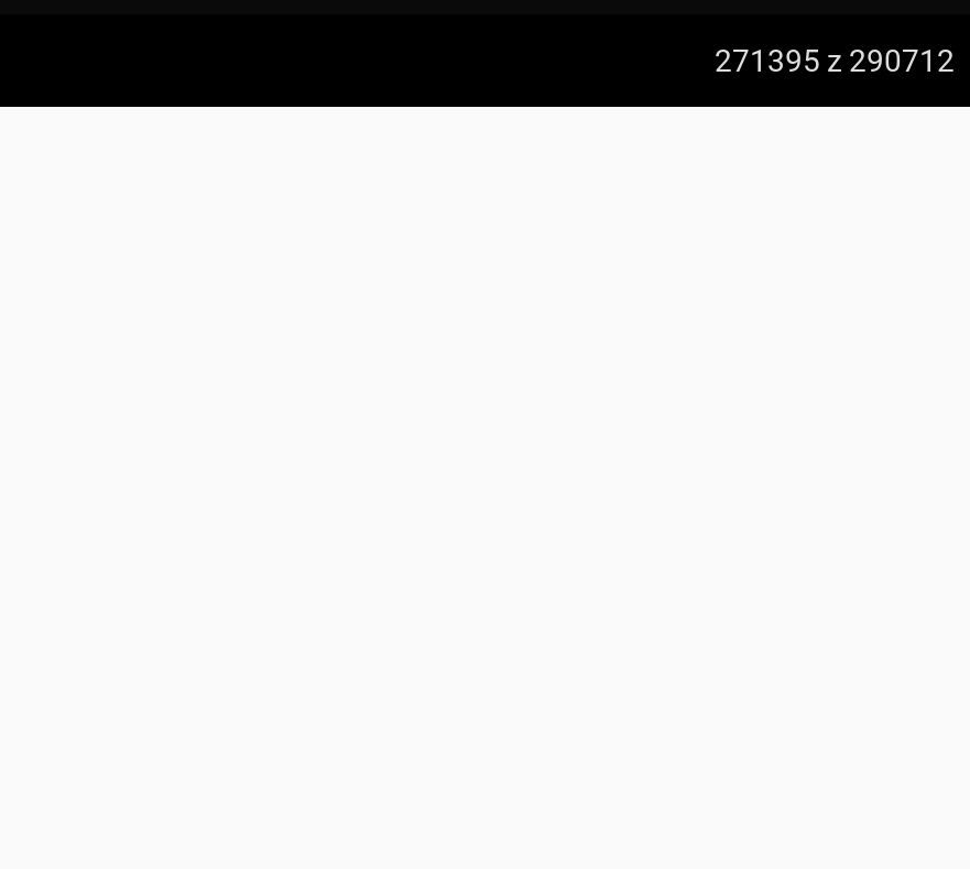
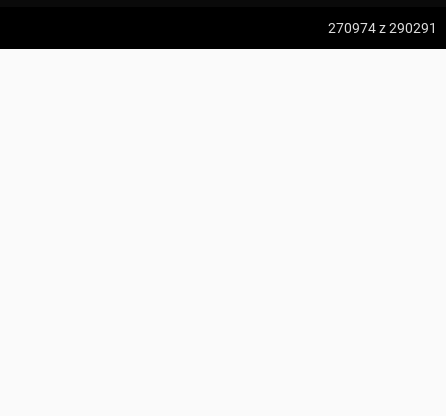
[715,43,955,78] 271395 z 290712 -> [328,20,437,36] 270974 z 290291

